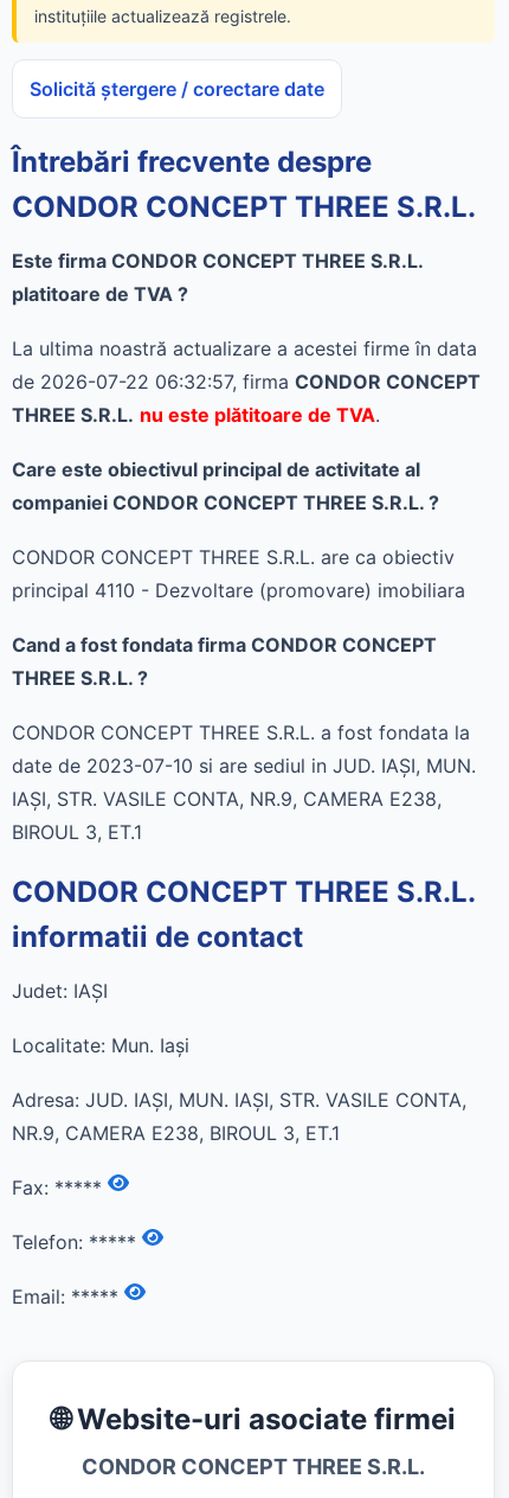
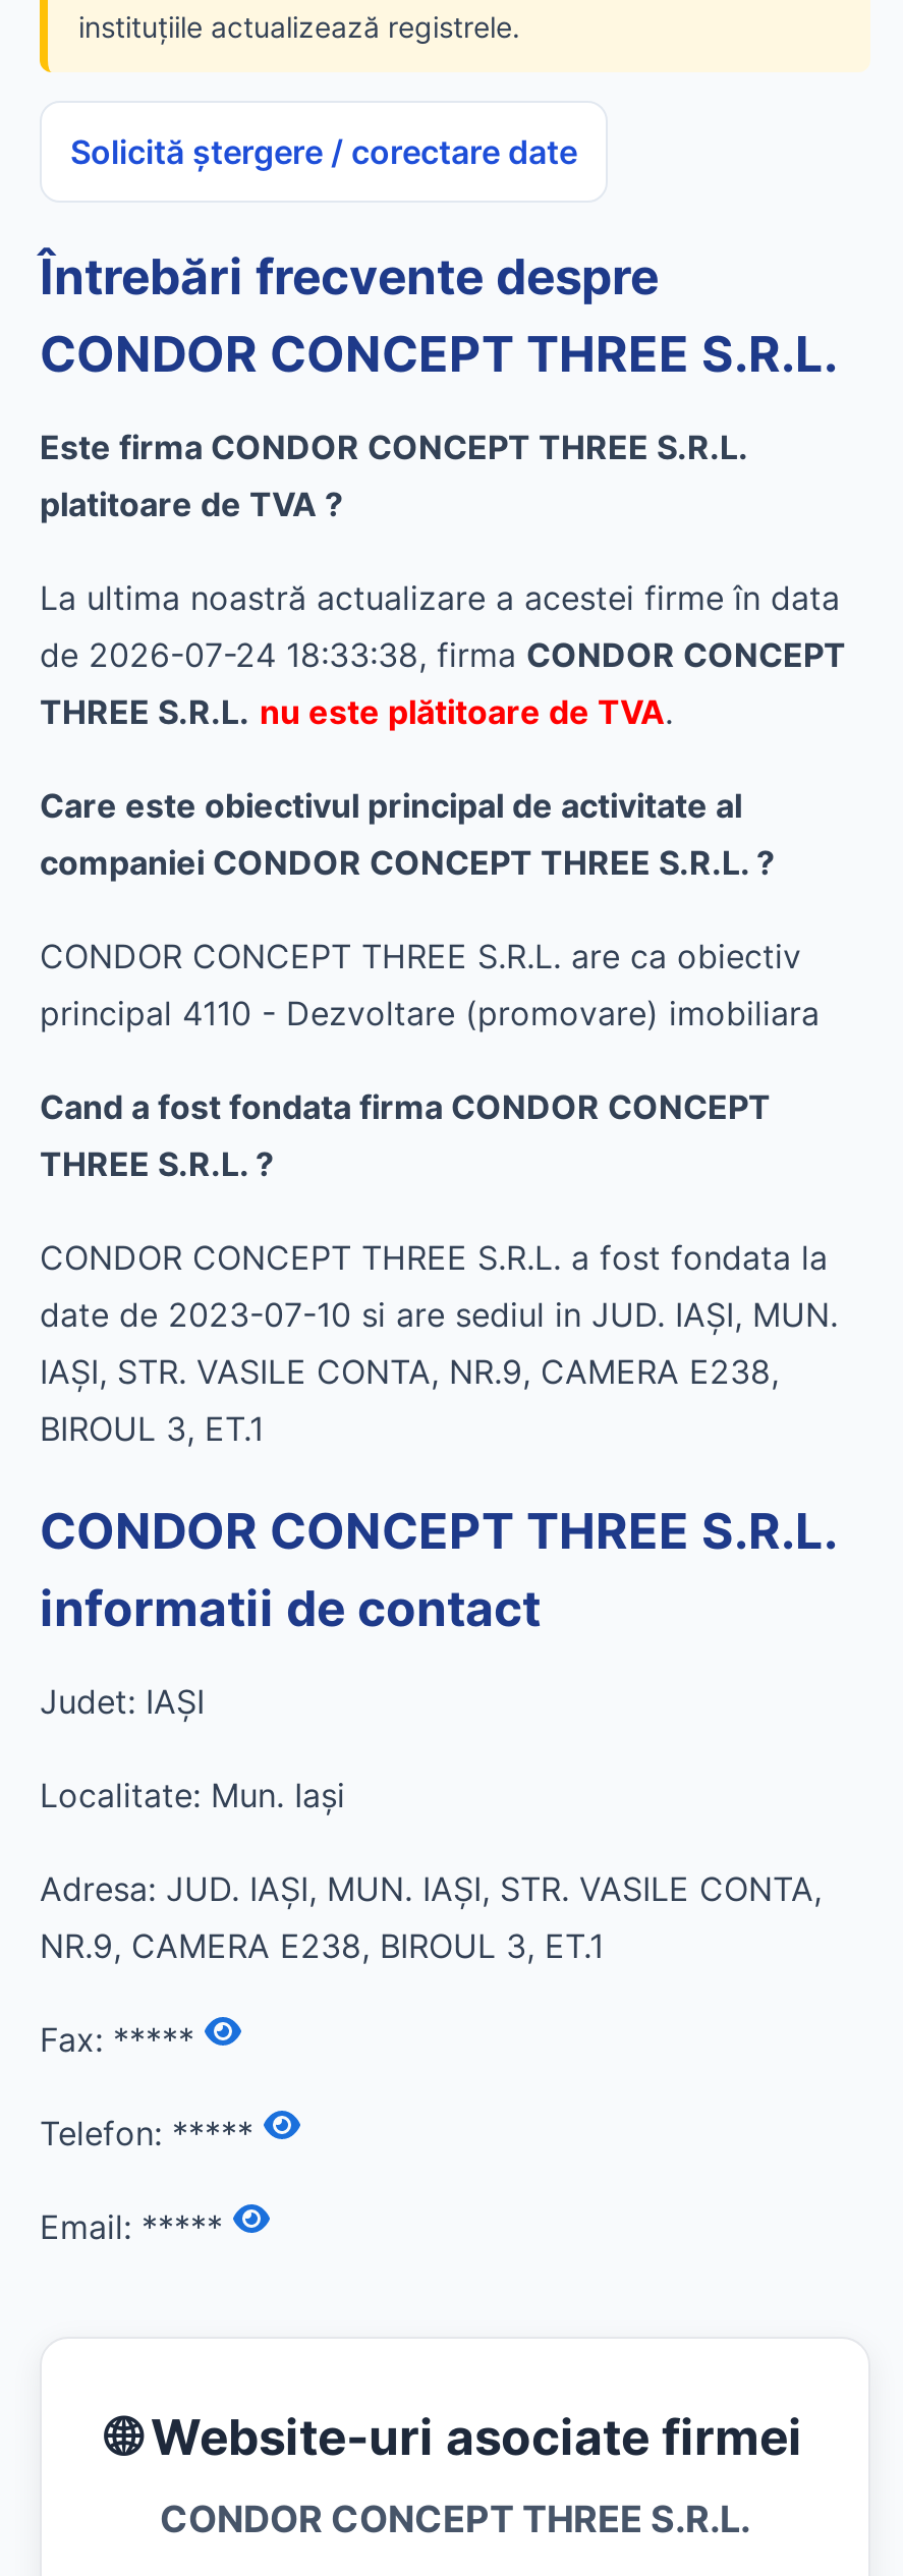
[12,370,481,393] de 2026-07-22 06:32:57, firma CONDOR CONCEPT -> [40,634,846,675] de 2026-07-24 18:33:38, firma CONDOR CONCEPT

